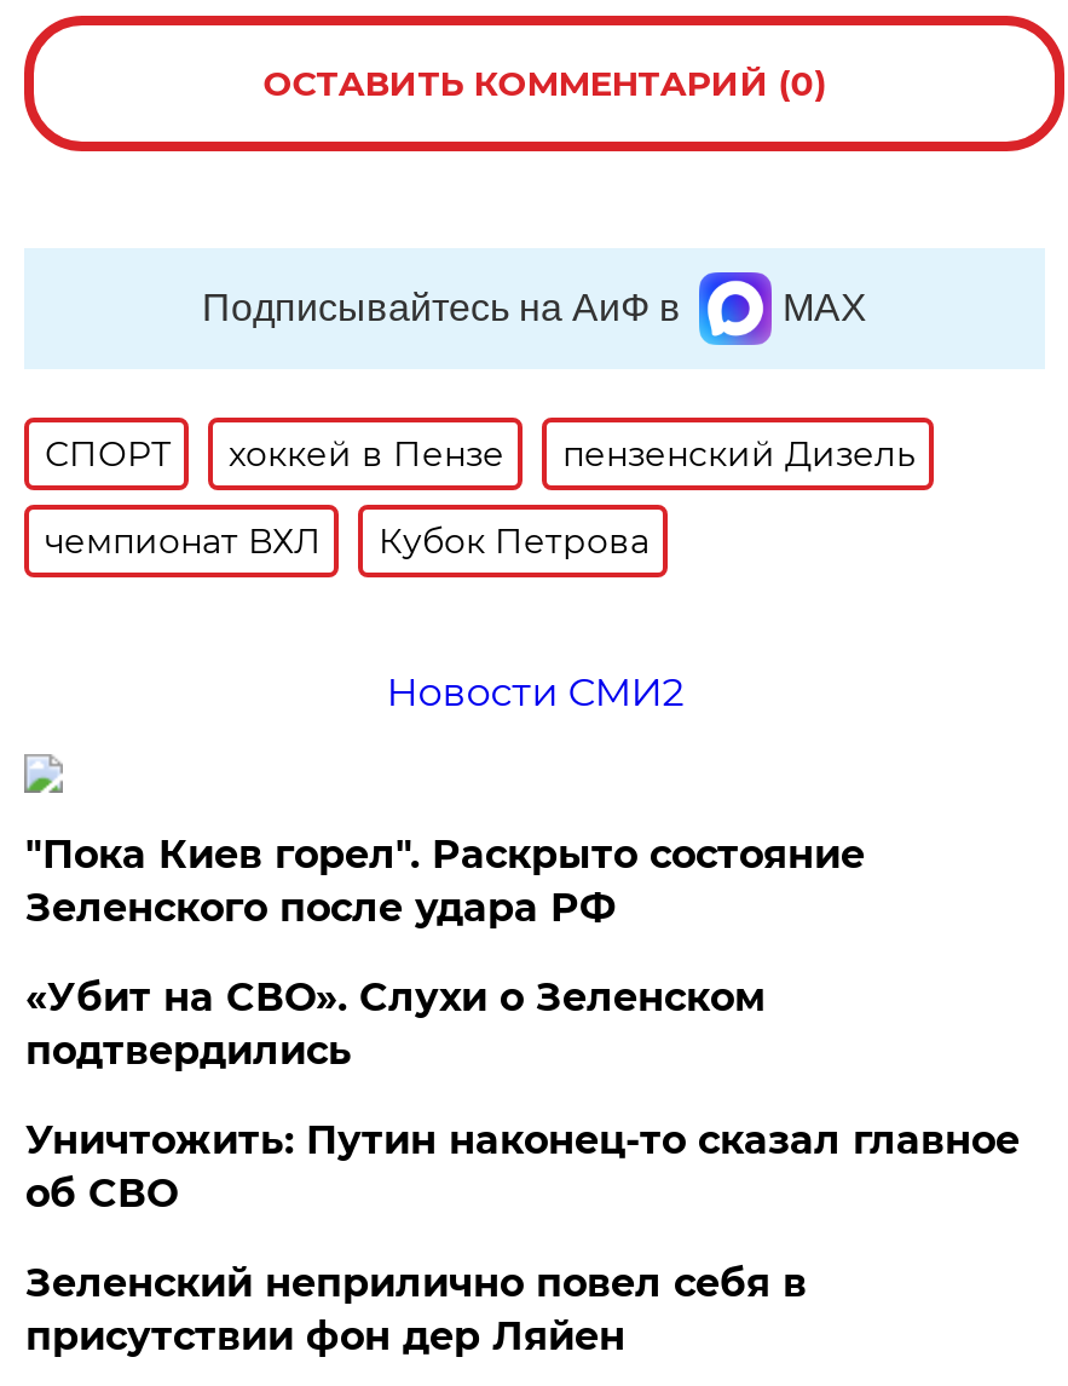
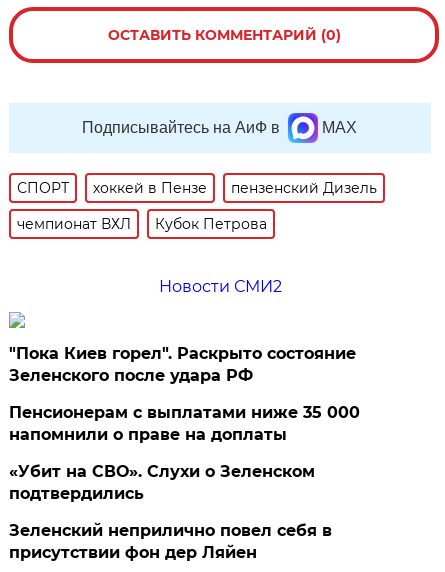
none -> [9,403,360,444] Пенсионерам с выплатами ниже 35 000 | напомнили о праве на доплаты
moved [25,974,765,1073] -> [9,462,315,503]: «Убит на СВО». Слухи о Зеленском | подтвердились
[25,1117,1019,1216] Уничтожить: Путин наконец-то сказал главное | об СВО -> none

